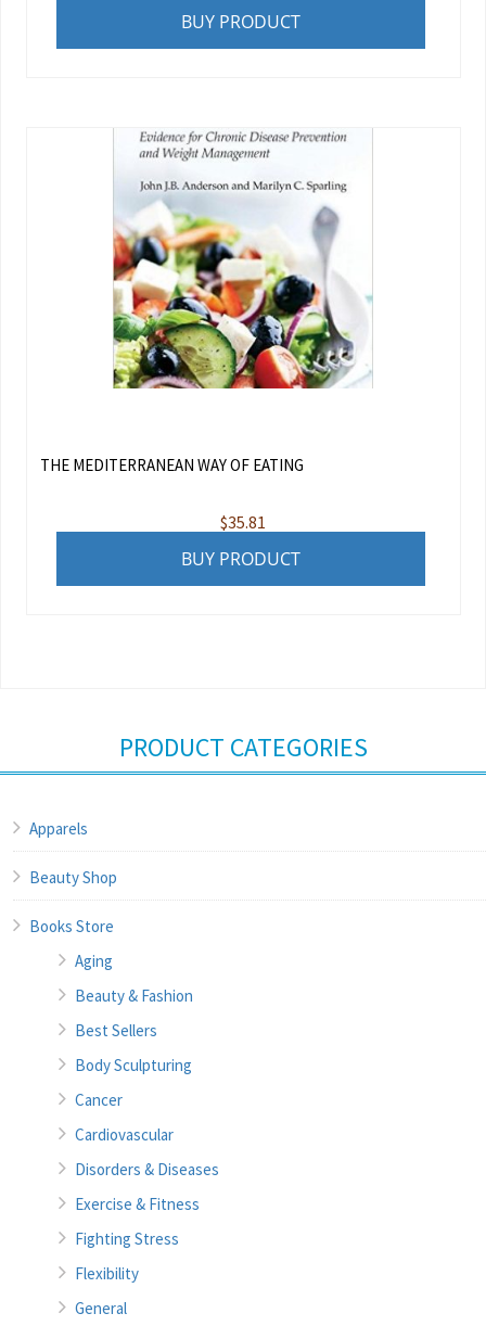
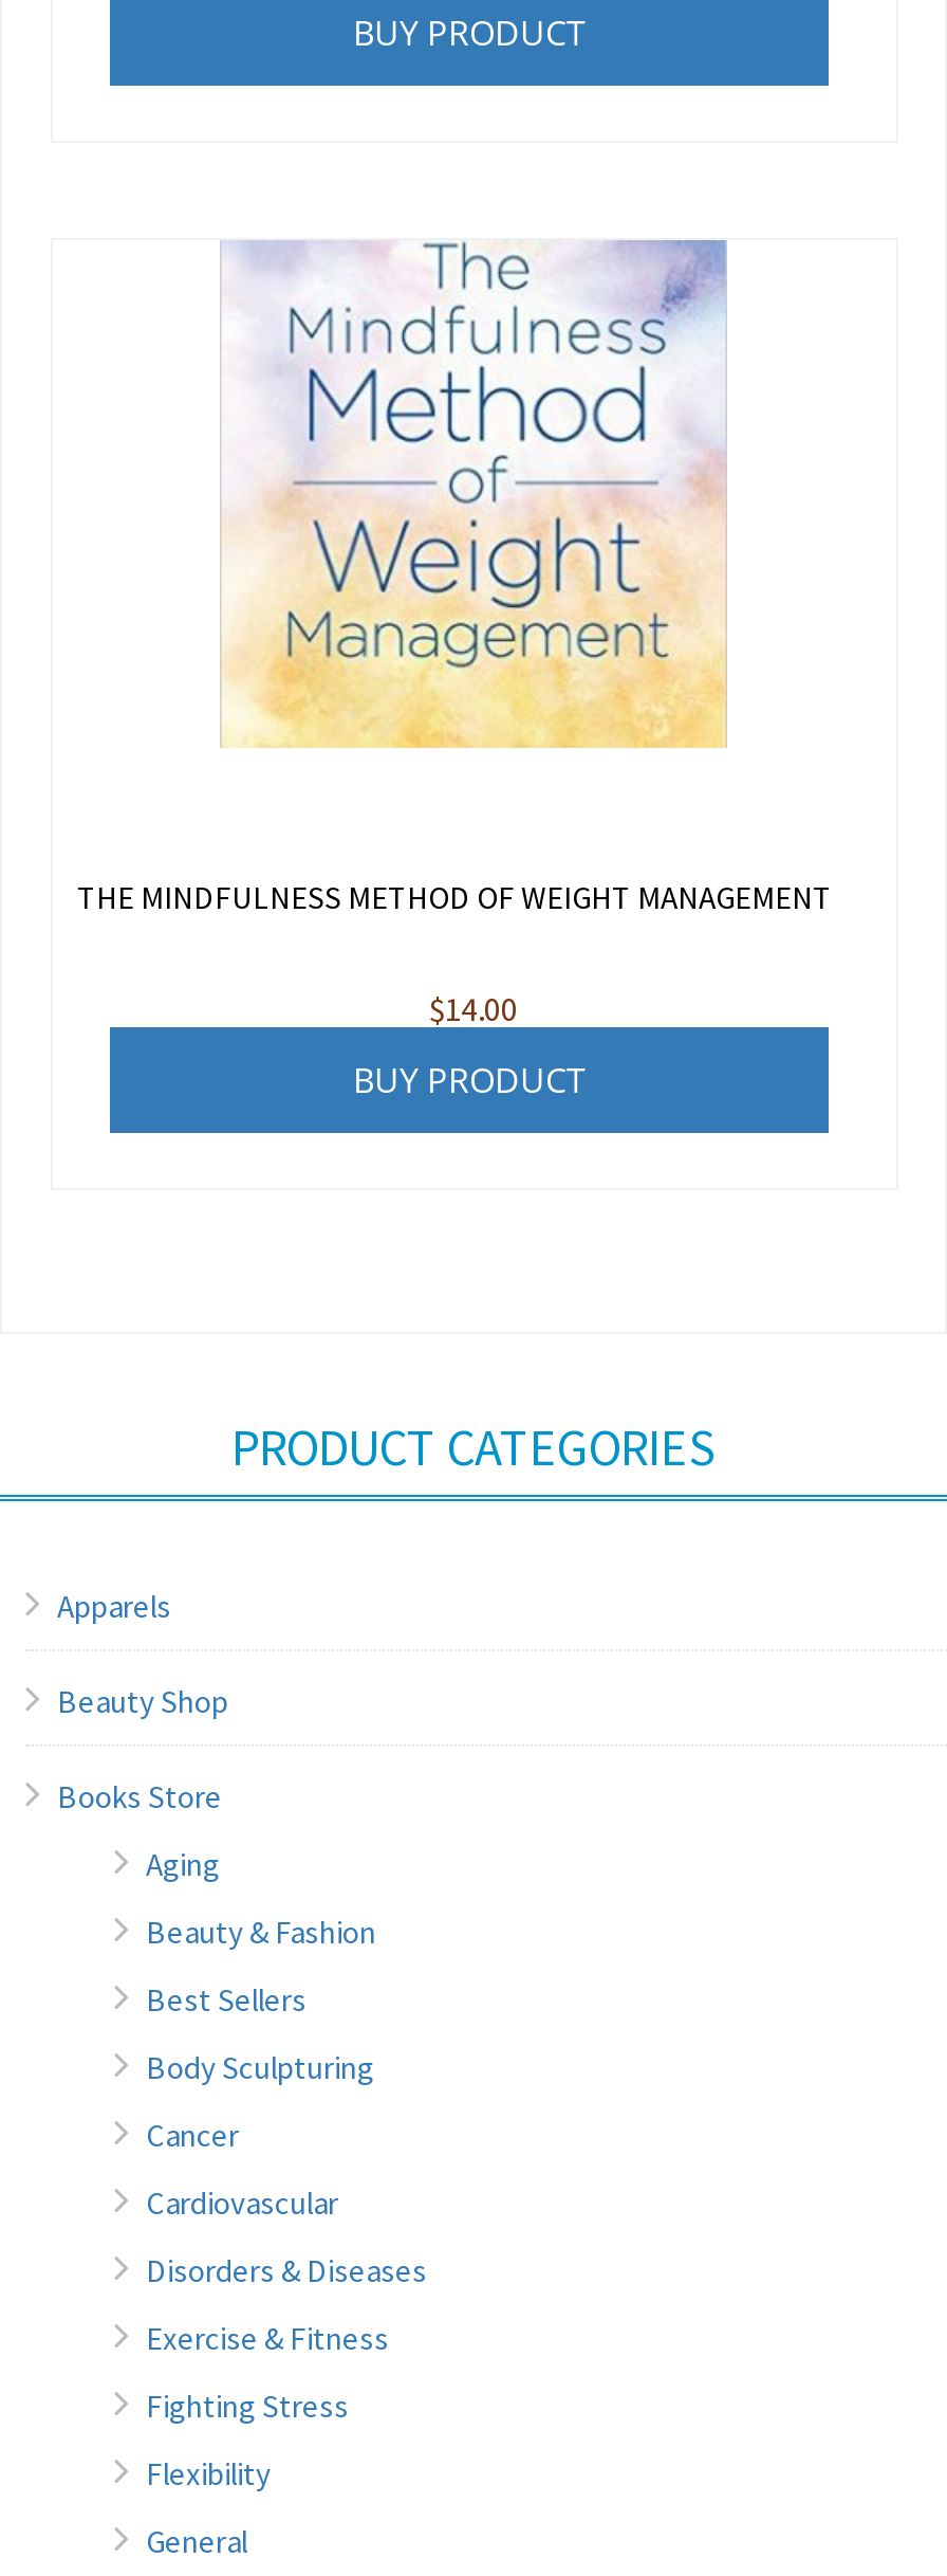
[113,128,373,390] [image] -> [222,238,727,750] [image]
[40,455,303,476] THE MEDITERRANEAN WAY OF EATING -> [77,878,832,918] THE MINDFULNESS METHOD OF WEIGHT MANAGEMENT
[220,511,266,533] $35.81 -> [429,987,518,1029] $14.00

